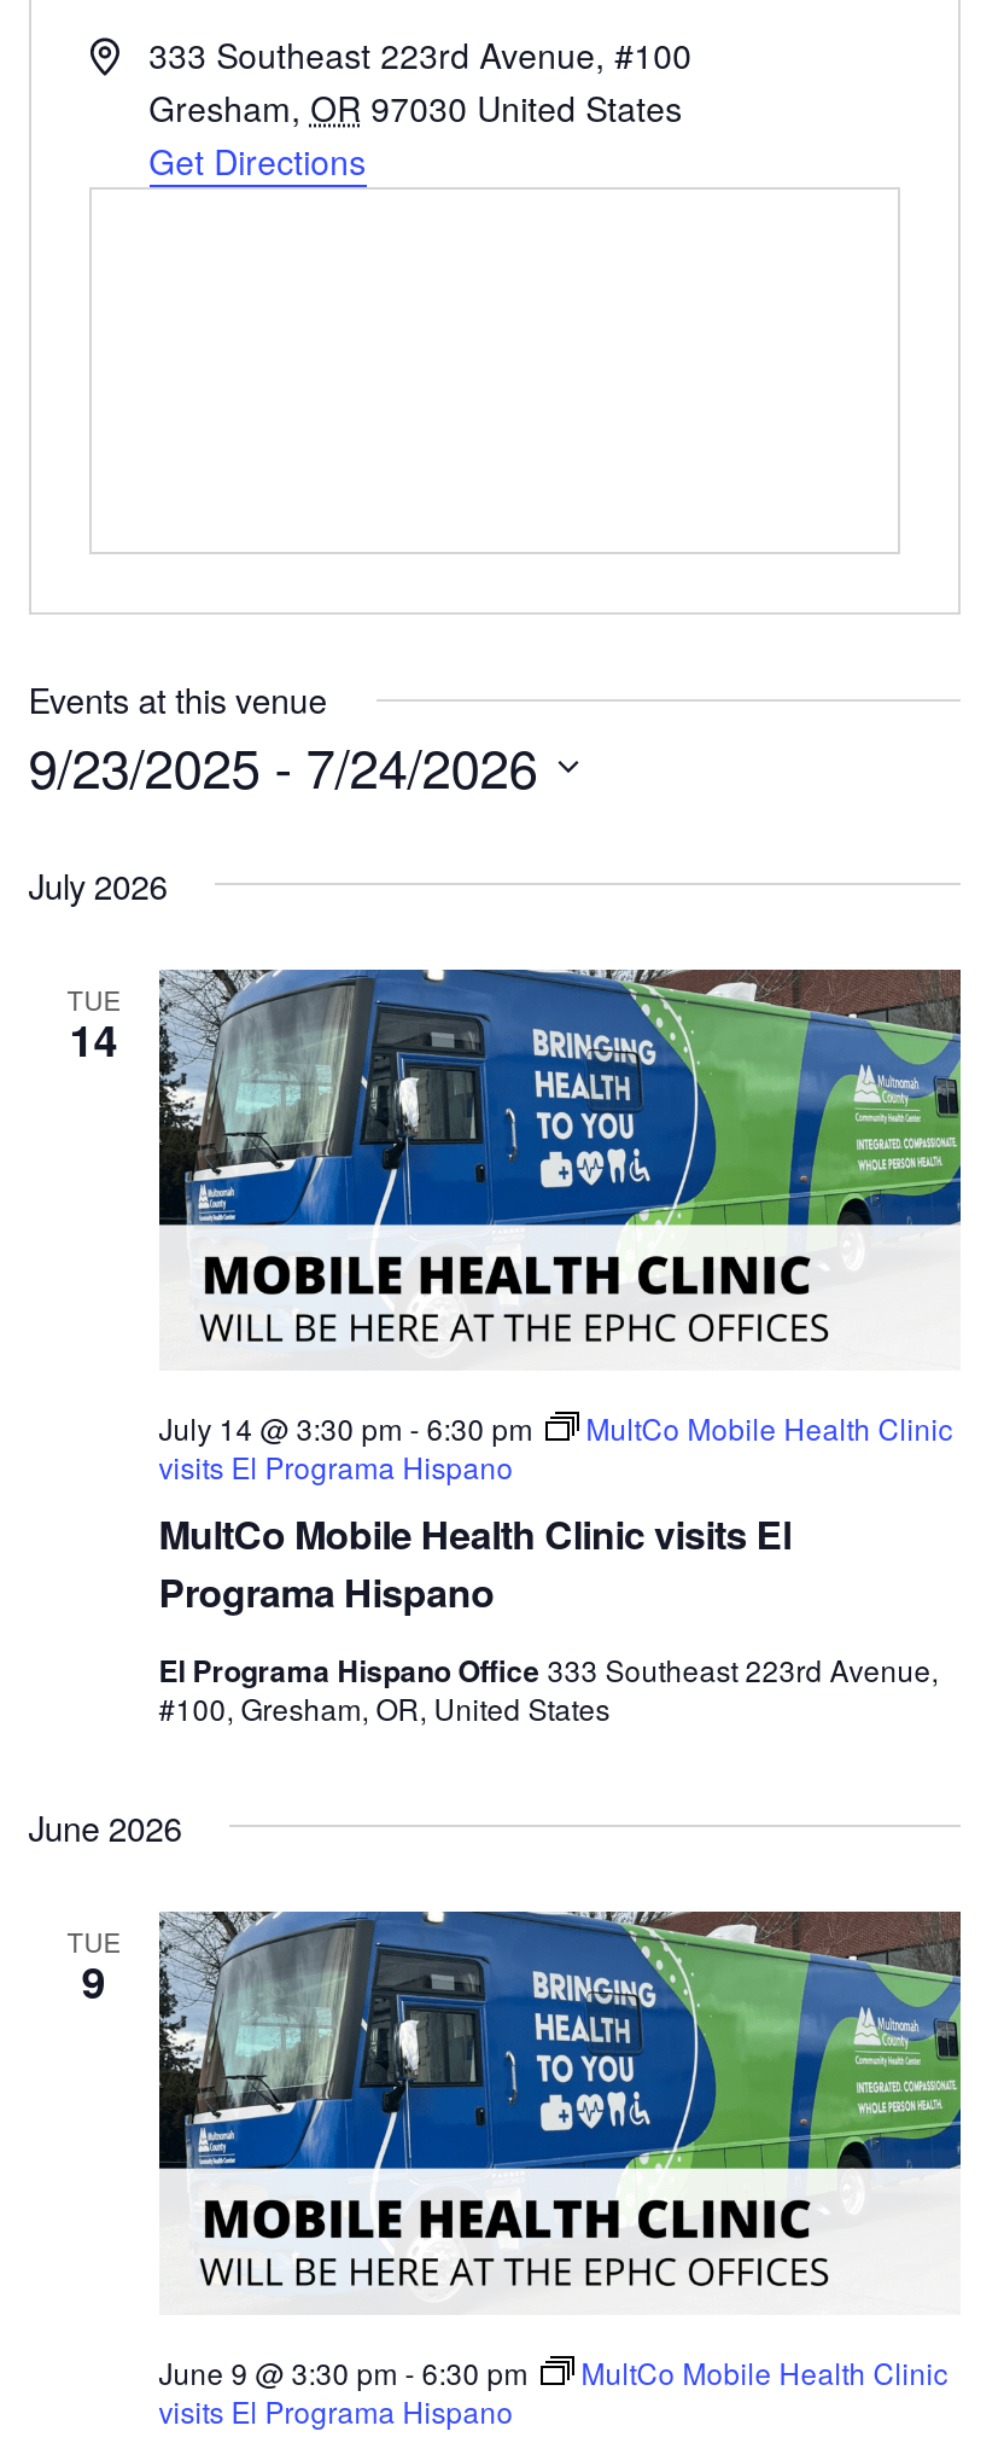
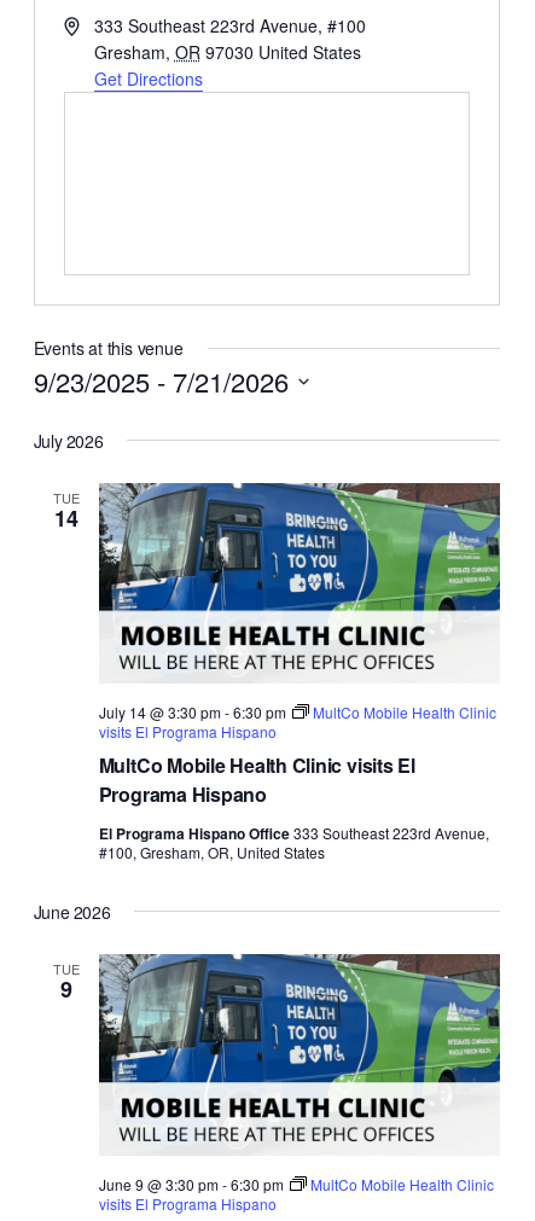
[28,728,537,803] 9/23/2025 - 7/24/2026 -> [33,362,288,400] 9/23/2025 - 7/21/2026

